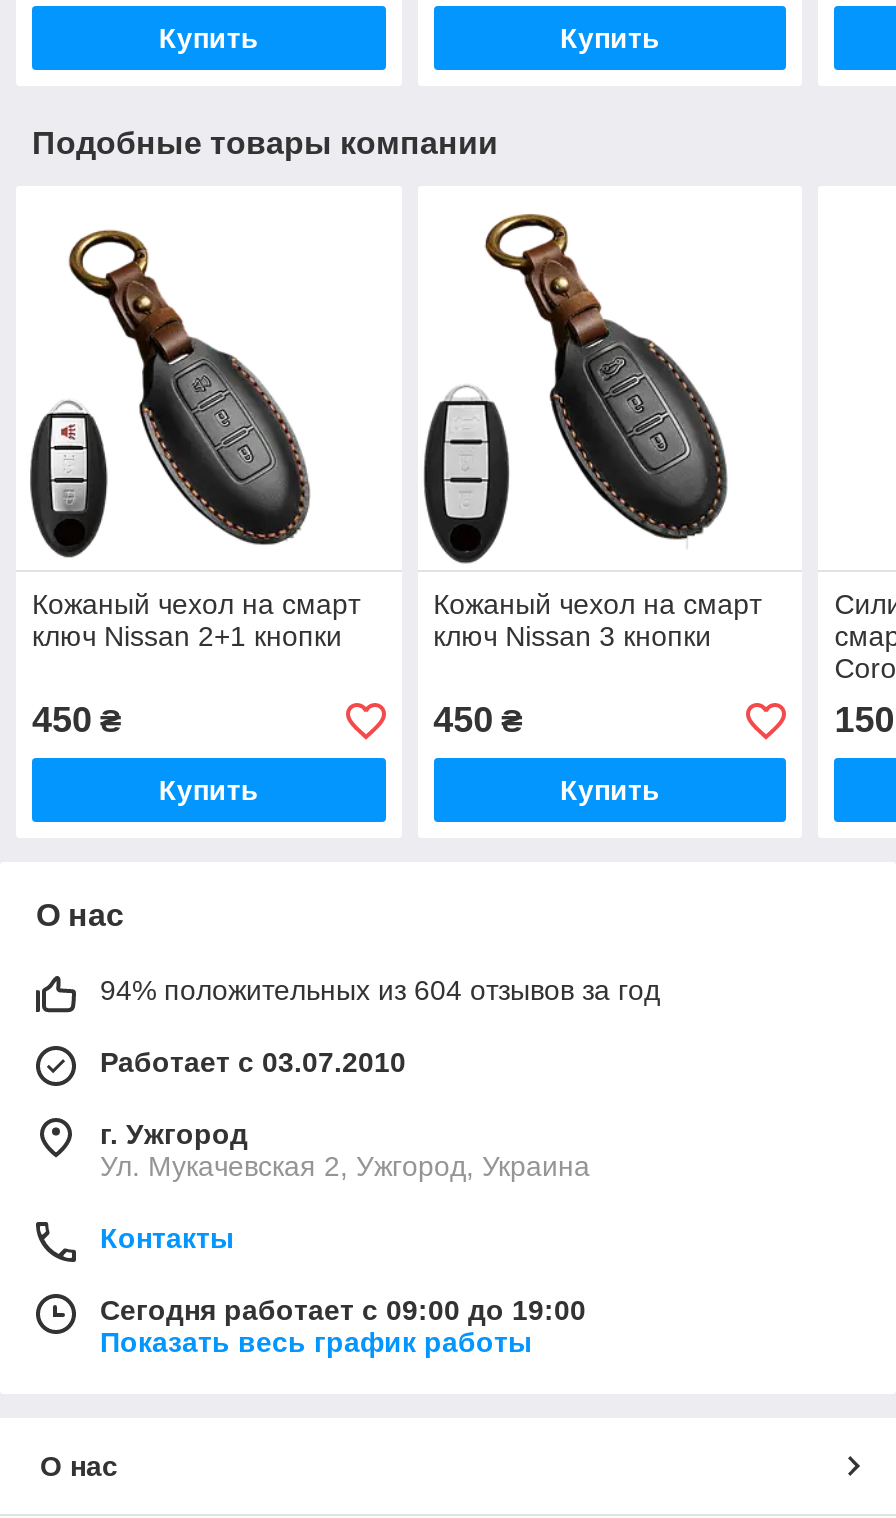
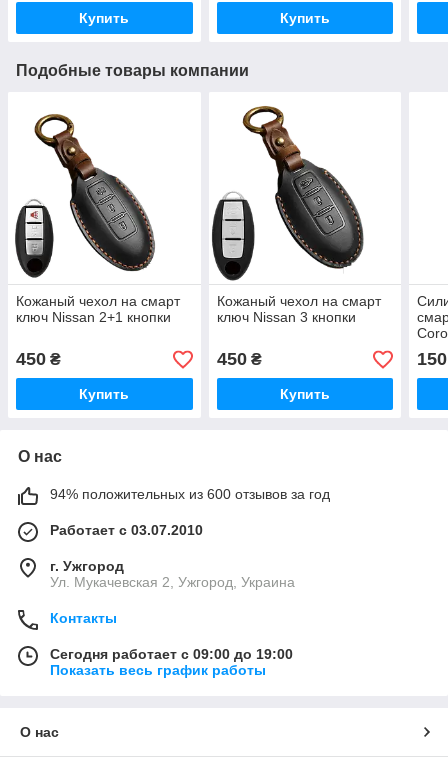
[100,975,660,1007] 94% положительных из 604 отзывов за год -> [50,486,330,502] 94% положительных из 600 отзывов за год

